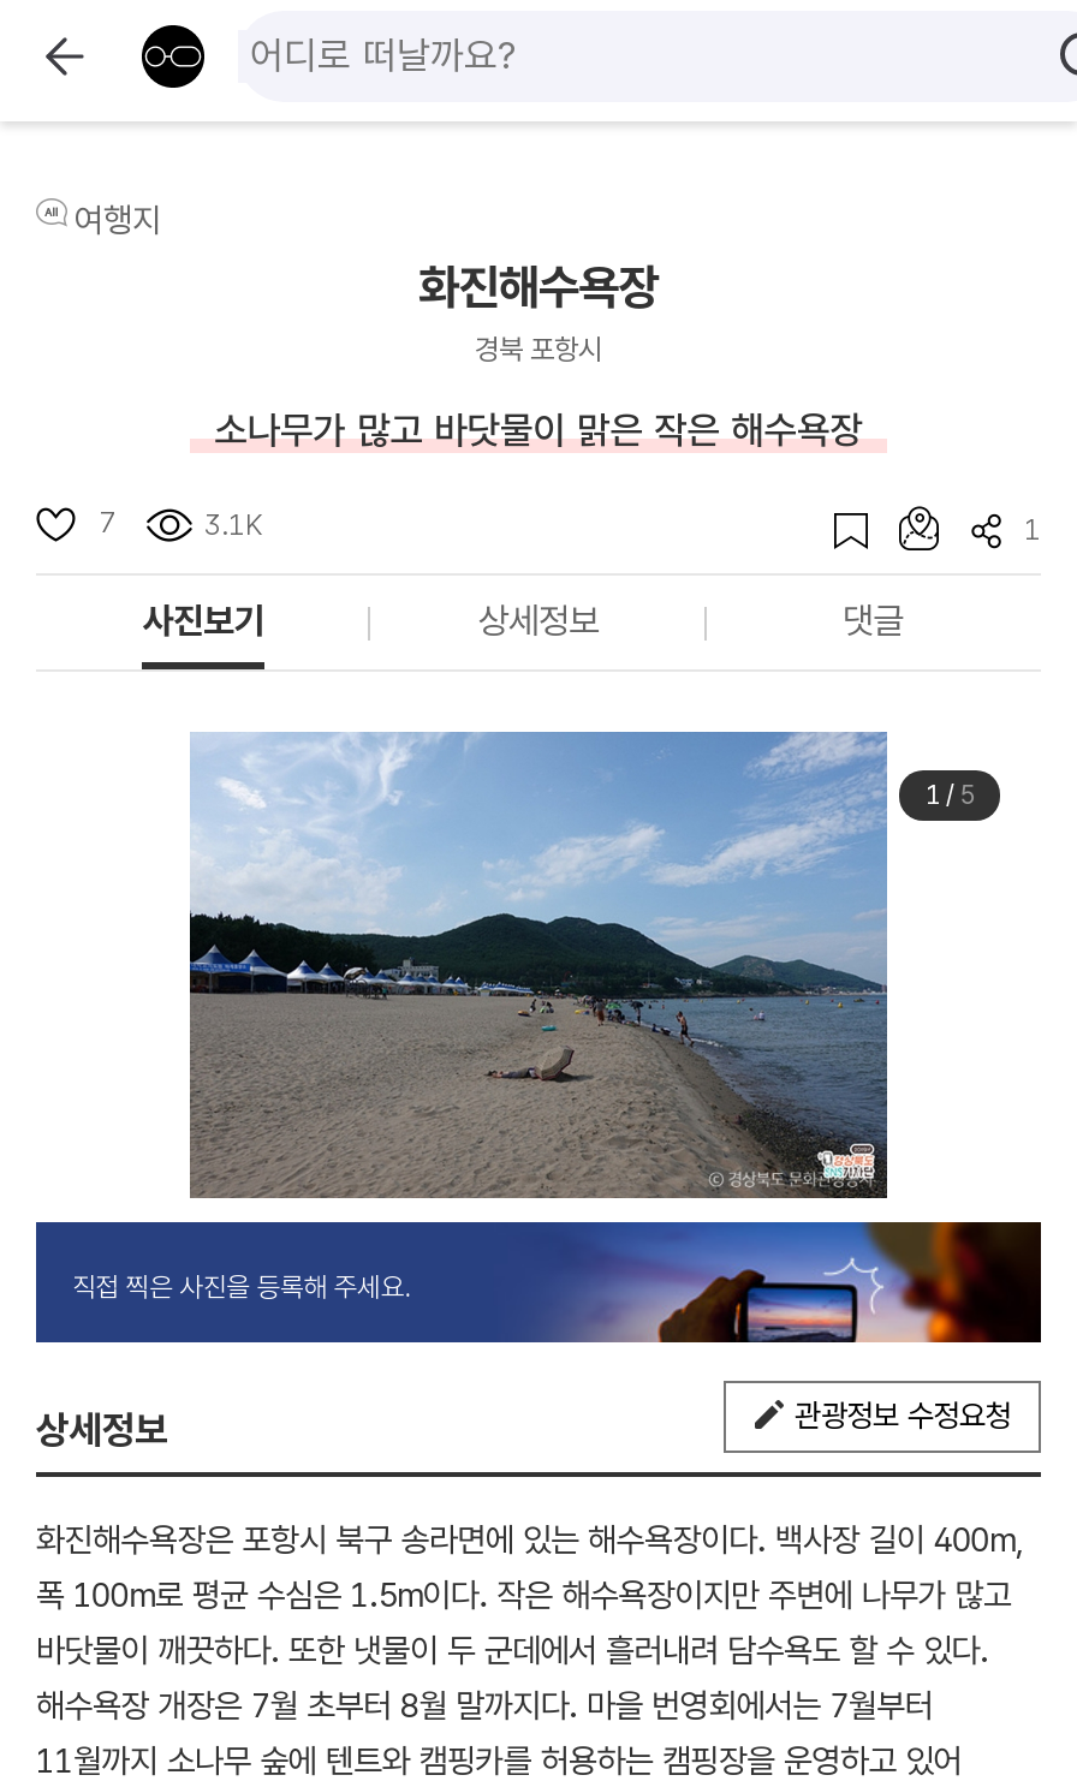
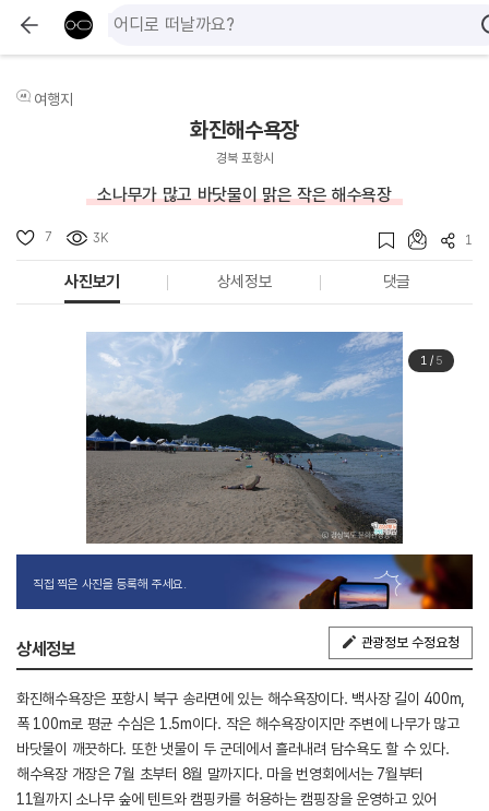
[204,508,262,542] 3.1K -> [93,230,108,246] 3K

